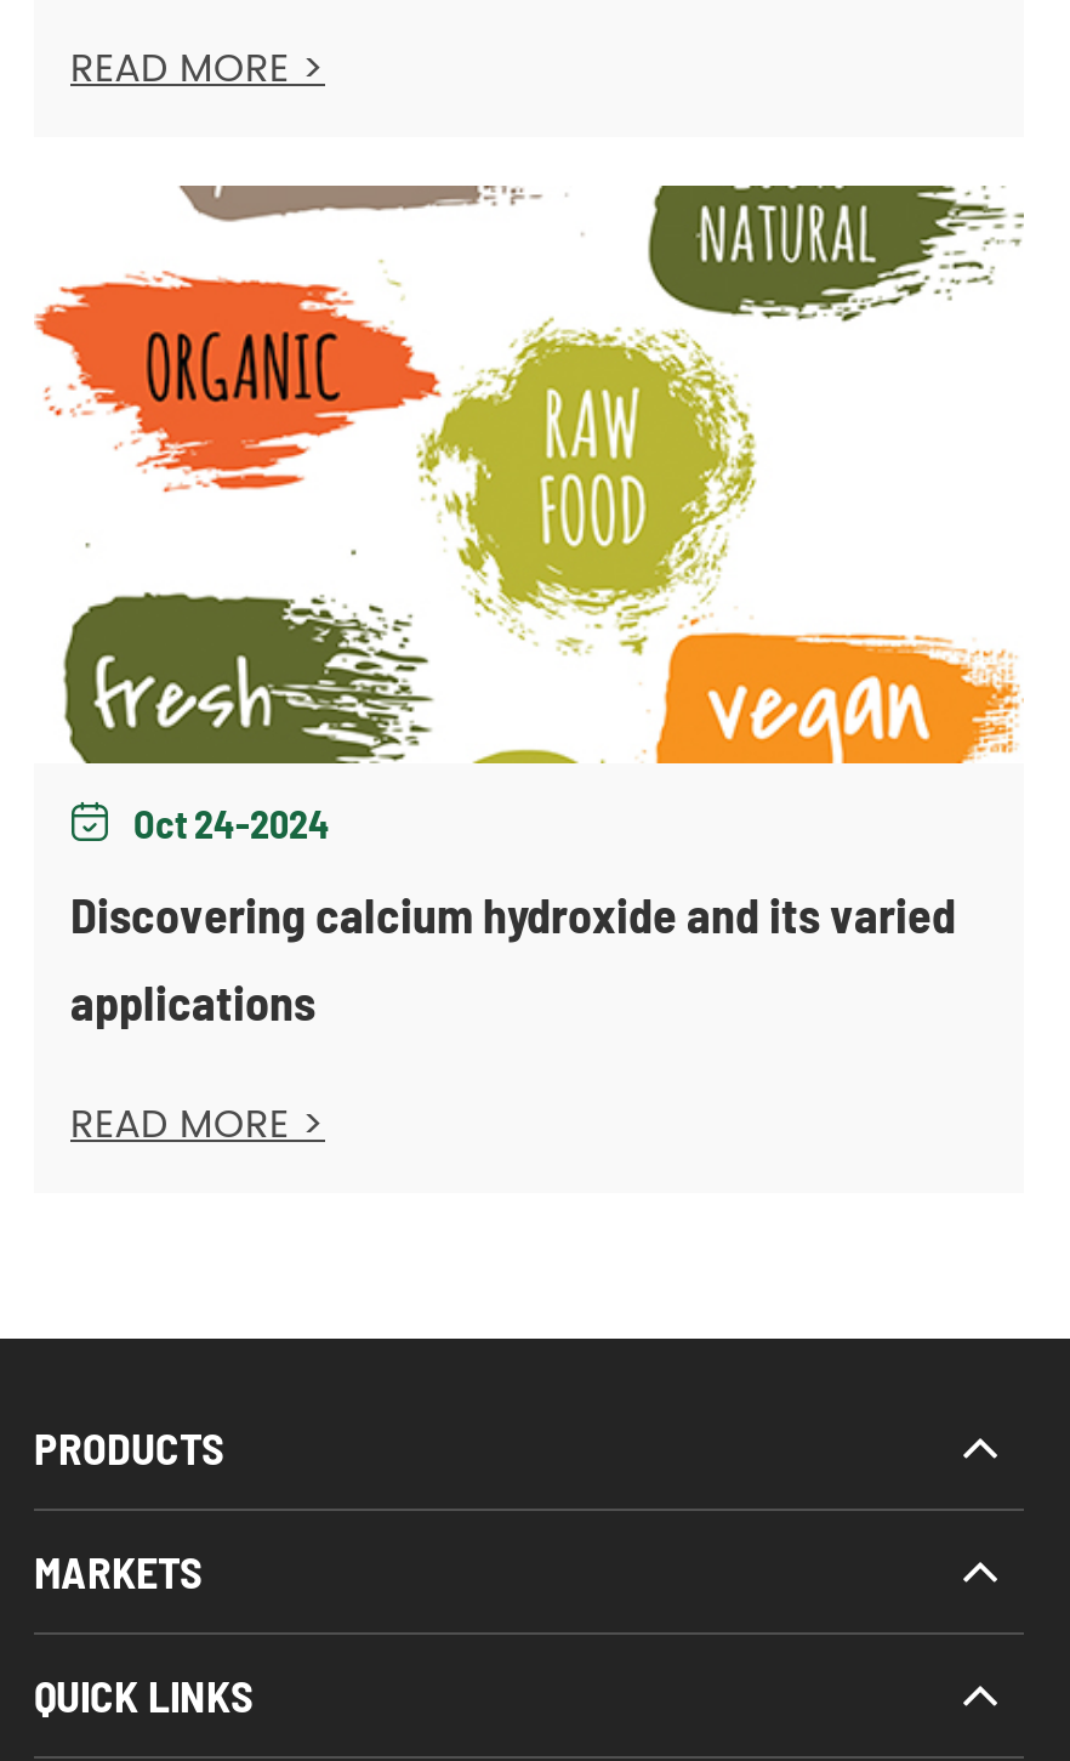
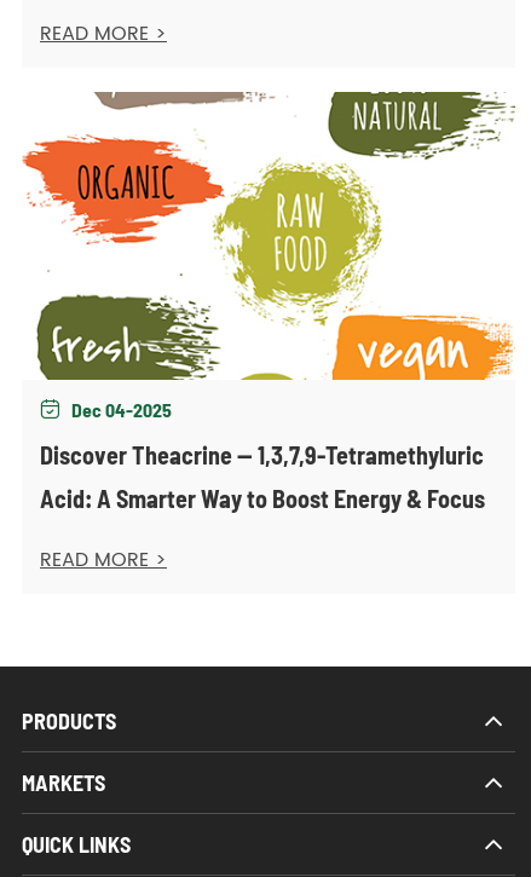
[133,800,330,846] Oct 24-2024 -> [71,398,172,421] Dec 04-2025
[70,885,956,943] Discovering calcium hydroxide and its varied -> [40,440,484,469] Discover Theacrine — 1,3,7,9-Tetramethyluric
[70,972,315,1030] applications -> [40,484,485,513] Acid: A Smarter Way to Boost Energy & Focus

